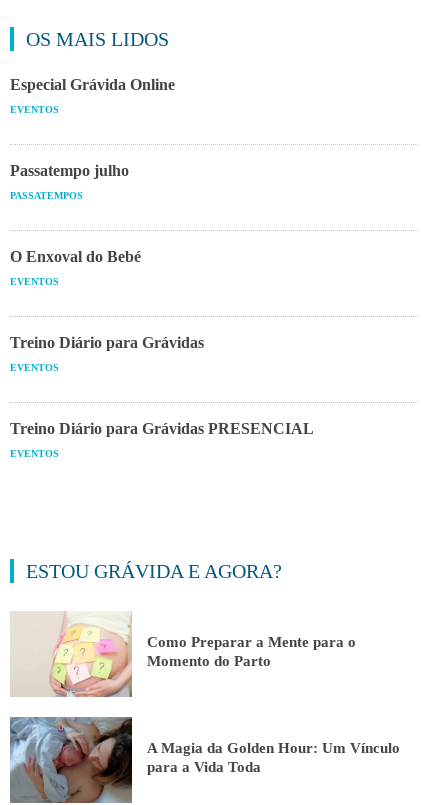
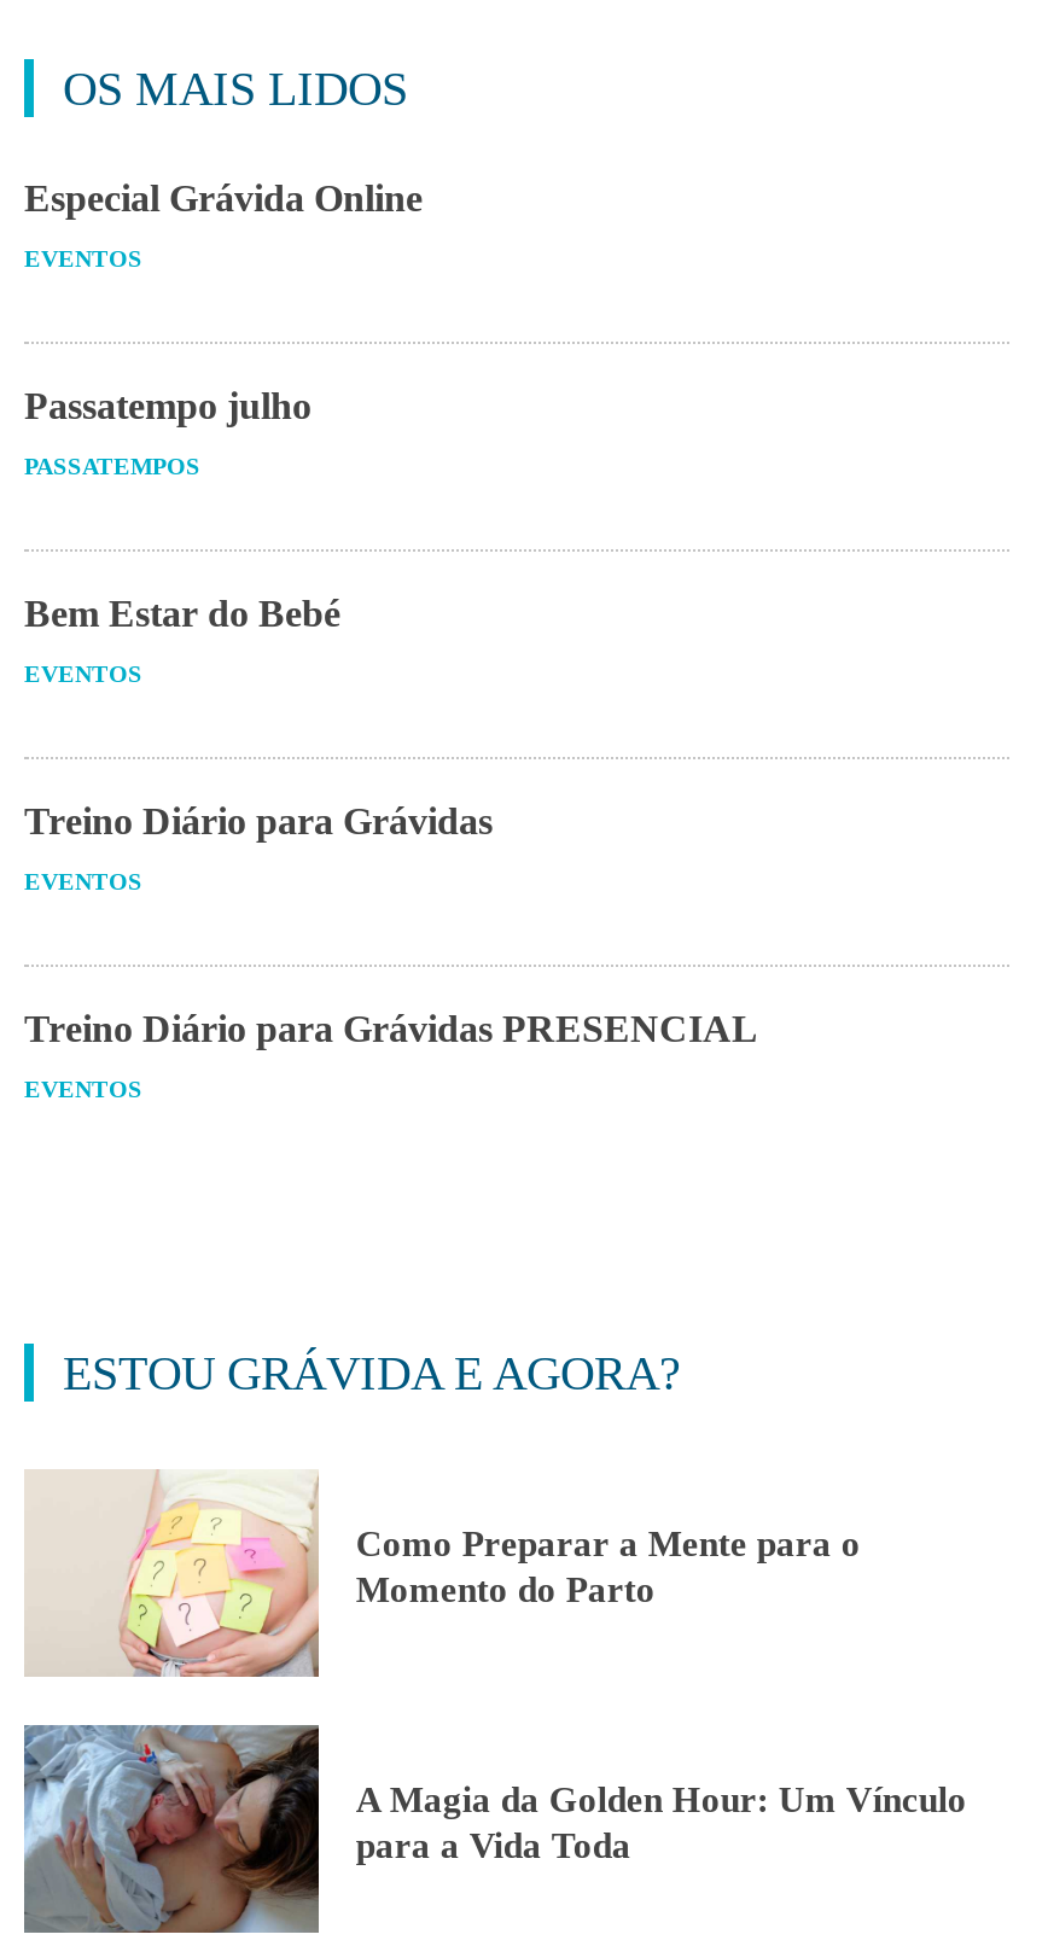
[10,248,141,265] O Enxoval do Bebé -> [24,593,340,634] Bem Estar do Bebé

